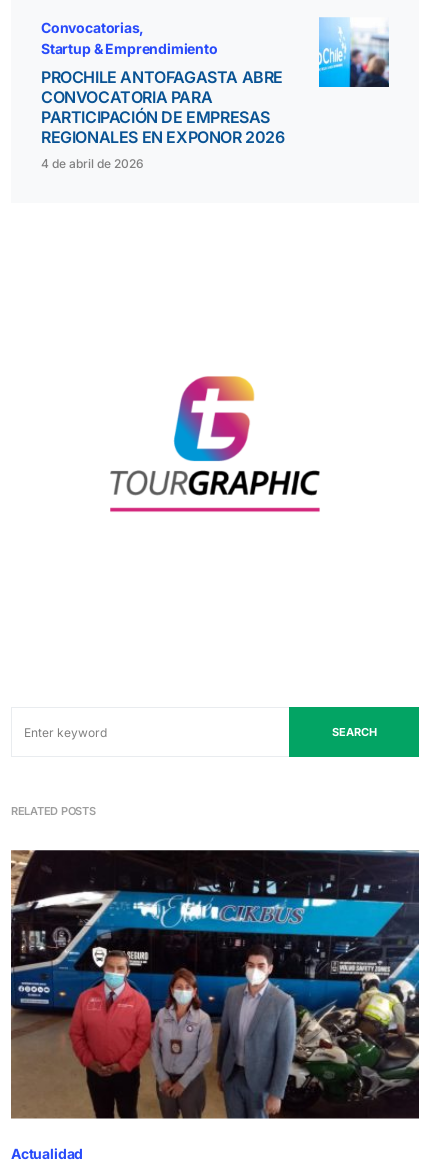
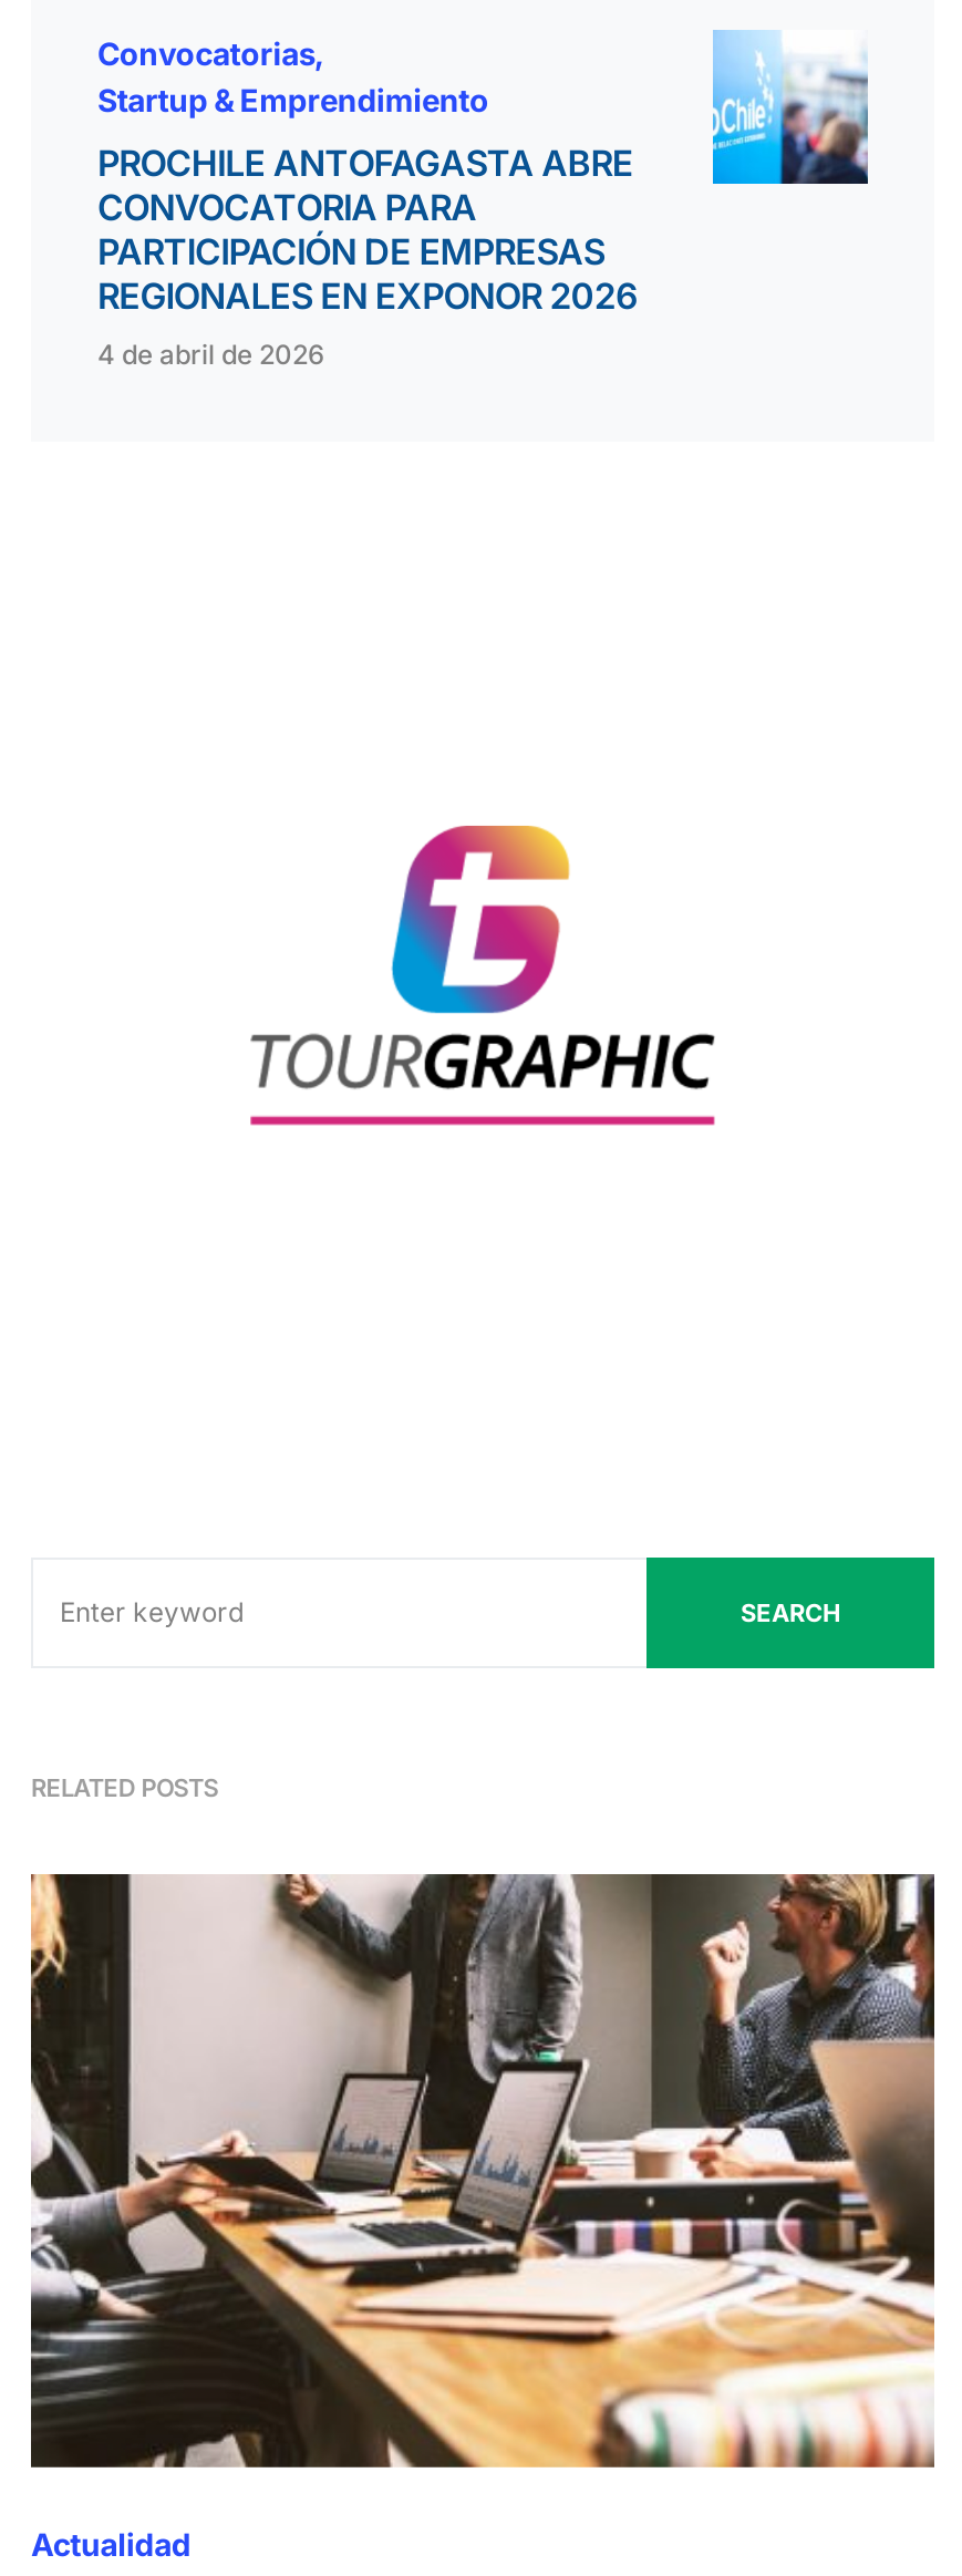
[10,849,420,1120] [image] -> [29,1873,937,2469] [image]

